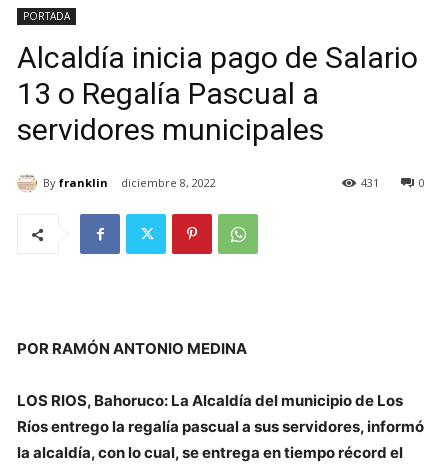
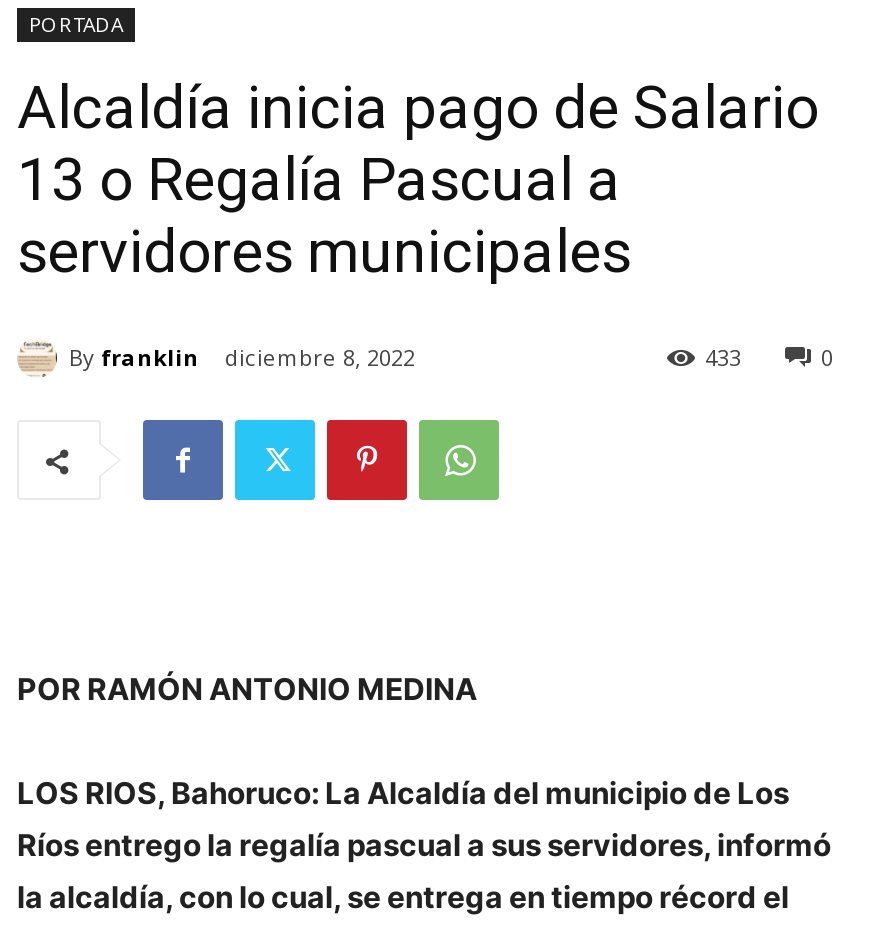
[361,175,379,190] 431 -> [705,342,741,372] 433

